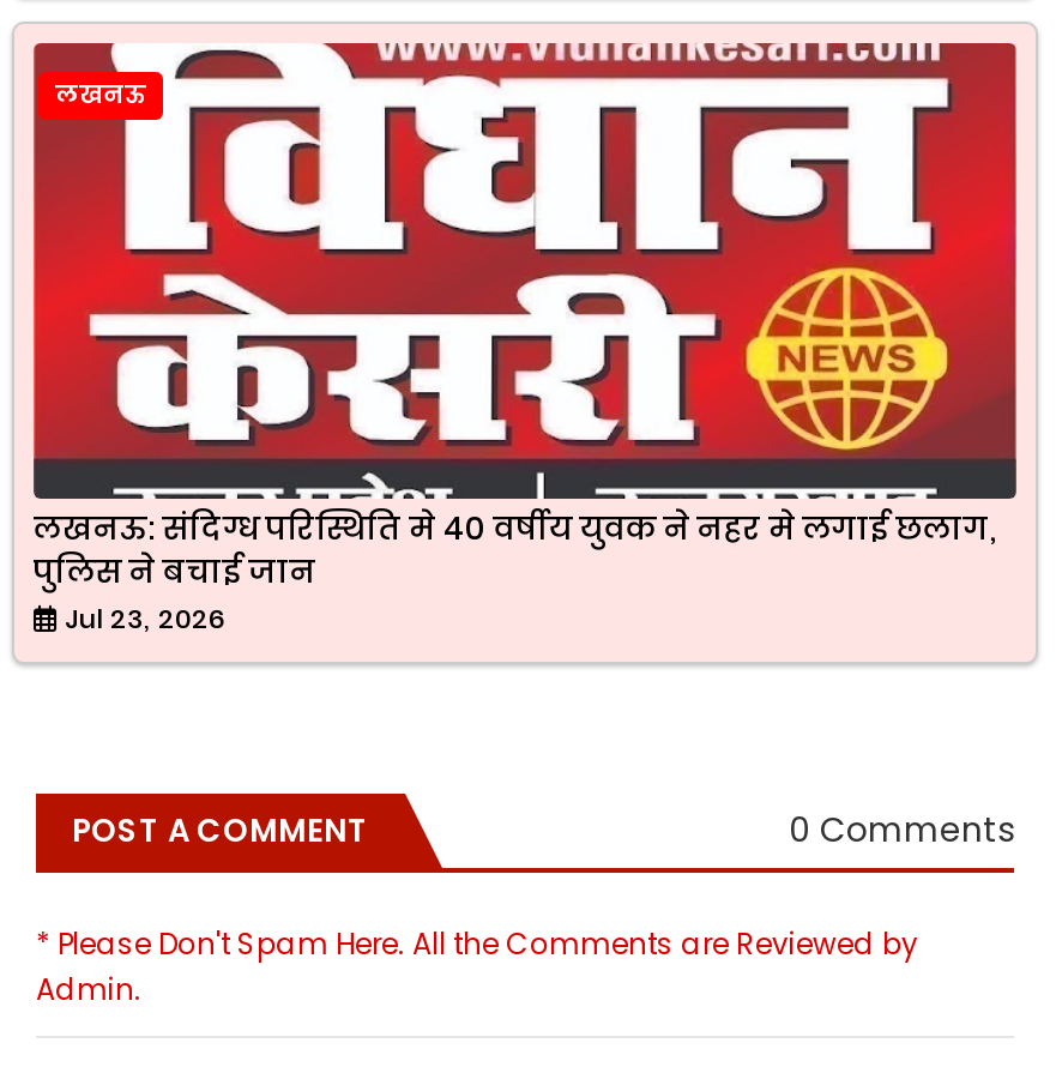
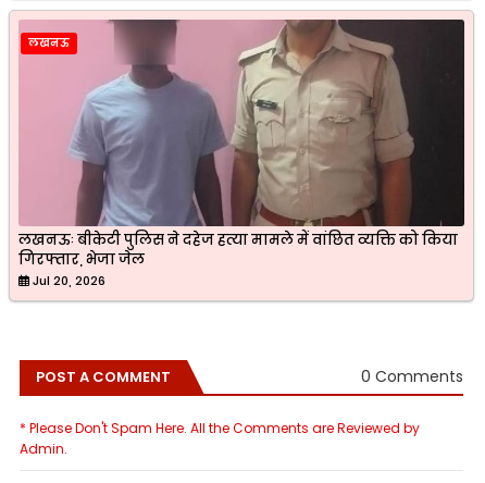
[34,41,1019,637] [image] | लखनऊ: संदिग्ध परिस्थिति मे 40 वर्षीय युवक ने नहर मे लगाई छलाग, | पुलिस ने बचाई जान | Jul 23, 2026 -> [18,18,465,289] [image] | लखनऊः बीकेटी पुलिस ने दहेज हत्या मामले में वांछित व्यक्ति को किया | गिरफ्तार, भेजा जेल | Jul 20, 2026

